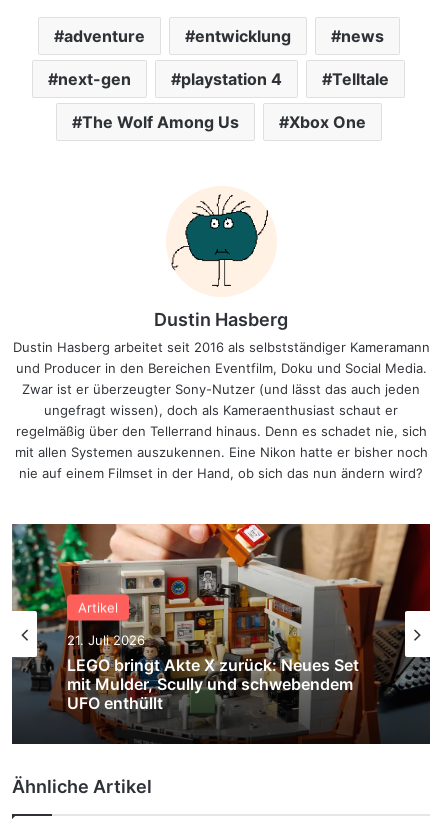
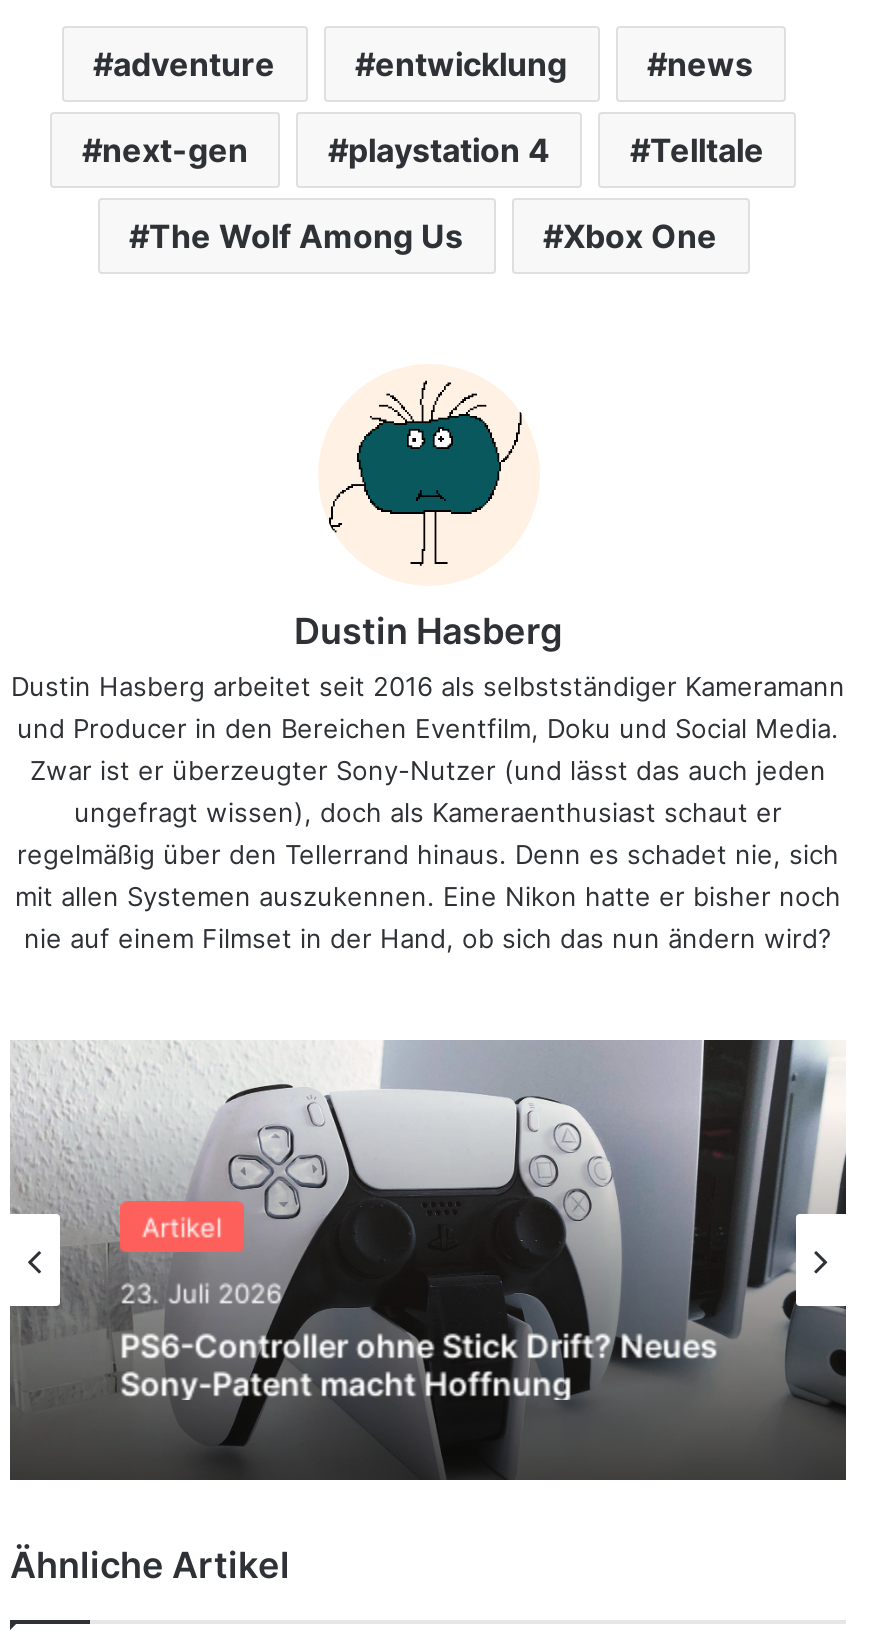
[12,523,431,744] [image] | 21. Juli 2026 | LEGO bringt Akte X zurück: Neues Set | mit Mulder, Scully und schwebendem | UFO enthüllt -> [12,1038,848,1480] [image] | 23. Juli 2026 | PS6-Controller ohne Stick Drift? Neues | Sony-Patent macht Hoffnung

